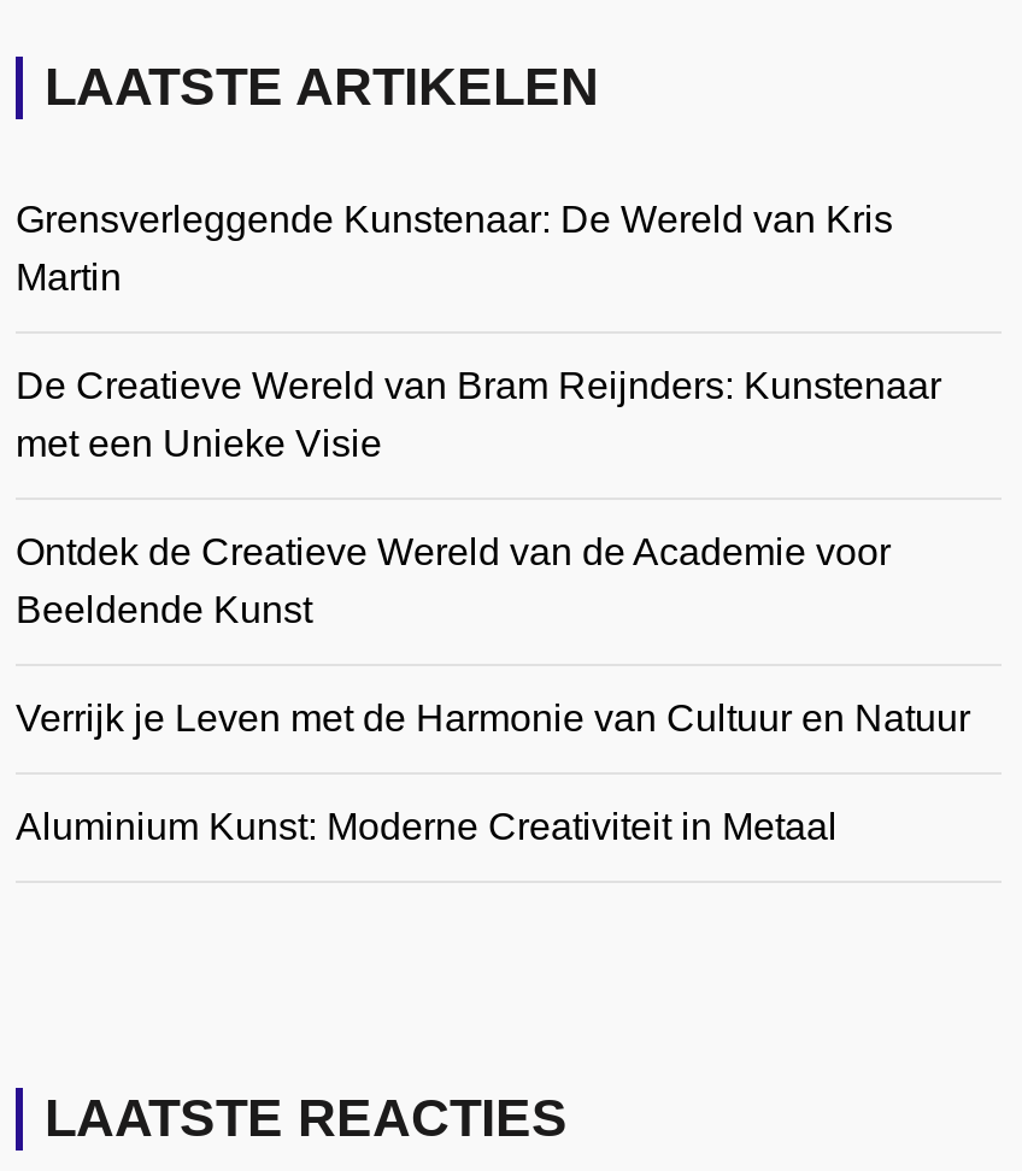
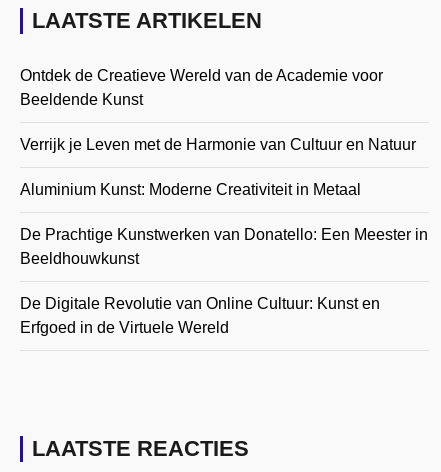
[16,200,941,465] Grensverleggende Kunstenaar: De Wereld van Kris | Martin | De Creatieve Wereld van Bram Reijnders: Kunstenaar | met een Unieke Visie -> none
moved [16,532,970,848] -> [20,67,416,198]: Ontdek de Creatieve Wereld van de Academie voor | Beeldende Kunst | Verrijk je Leven met de Harmonie van Cultuur en Natuur | Aluminium Kunst: Moderne Creativiteit in Metaal
none -> [20,226,428,336] De Prachtige Kunstwerken van Donatello: Een Meester in | Beeldhouwkunst | De Digitale Revolutie van Online Cultuur: Kunst en | Erfgoed in de Virtuele Wereld

